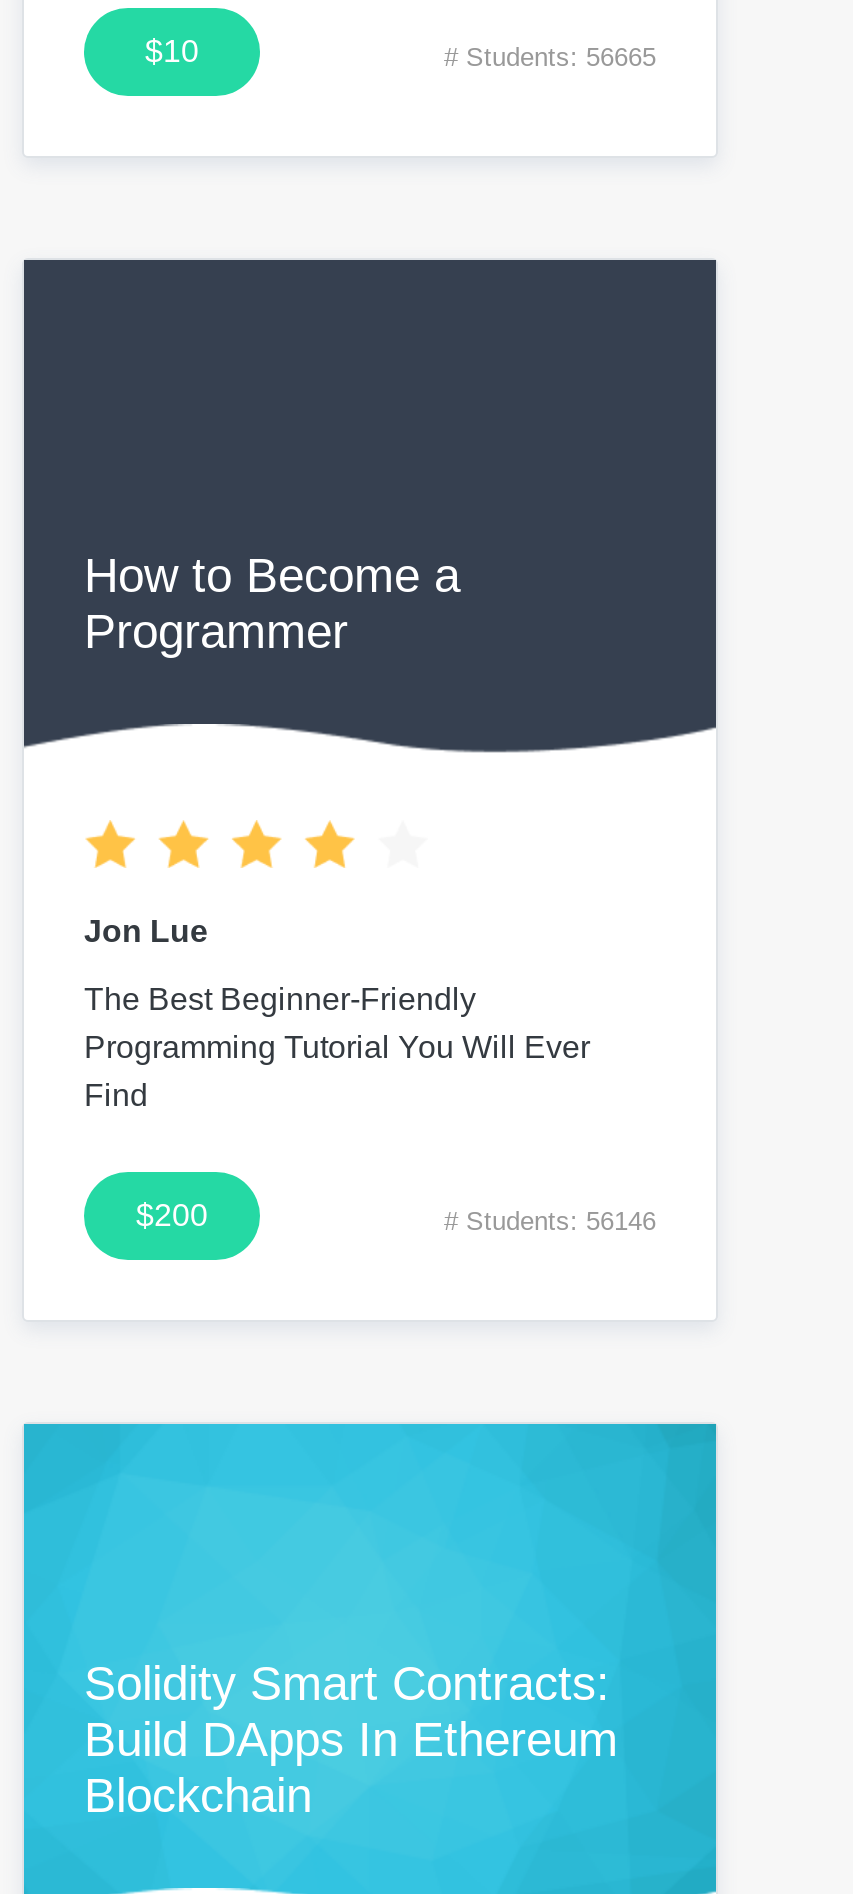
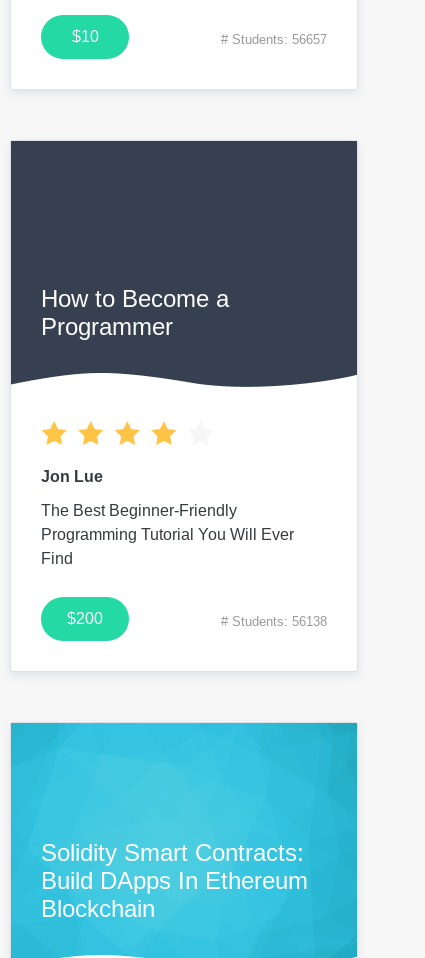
[444,43,656,73] # Students: 56665 -> [221,32,327,47] # Students: 56657
[444,1207,656,1237] # Students: 56146 -> [221,614,327,629] # Students: 56138

